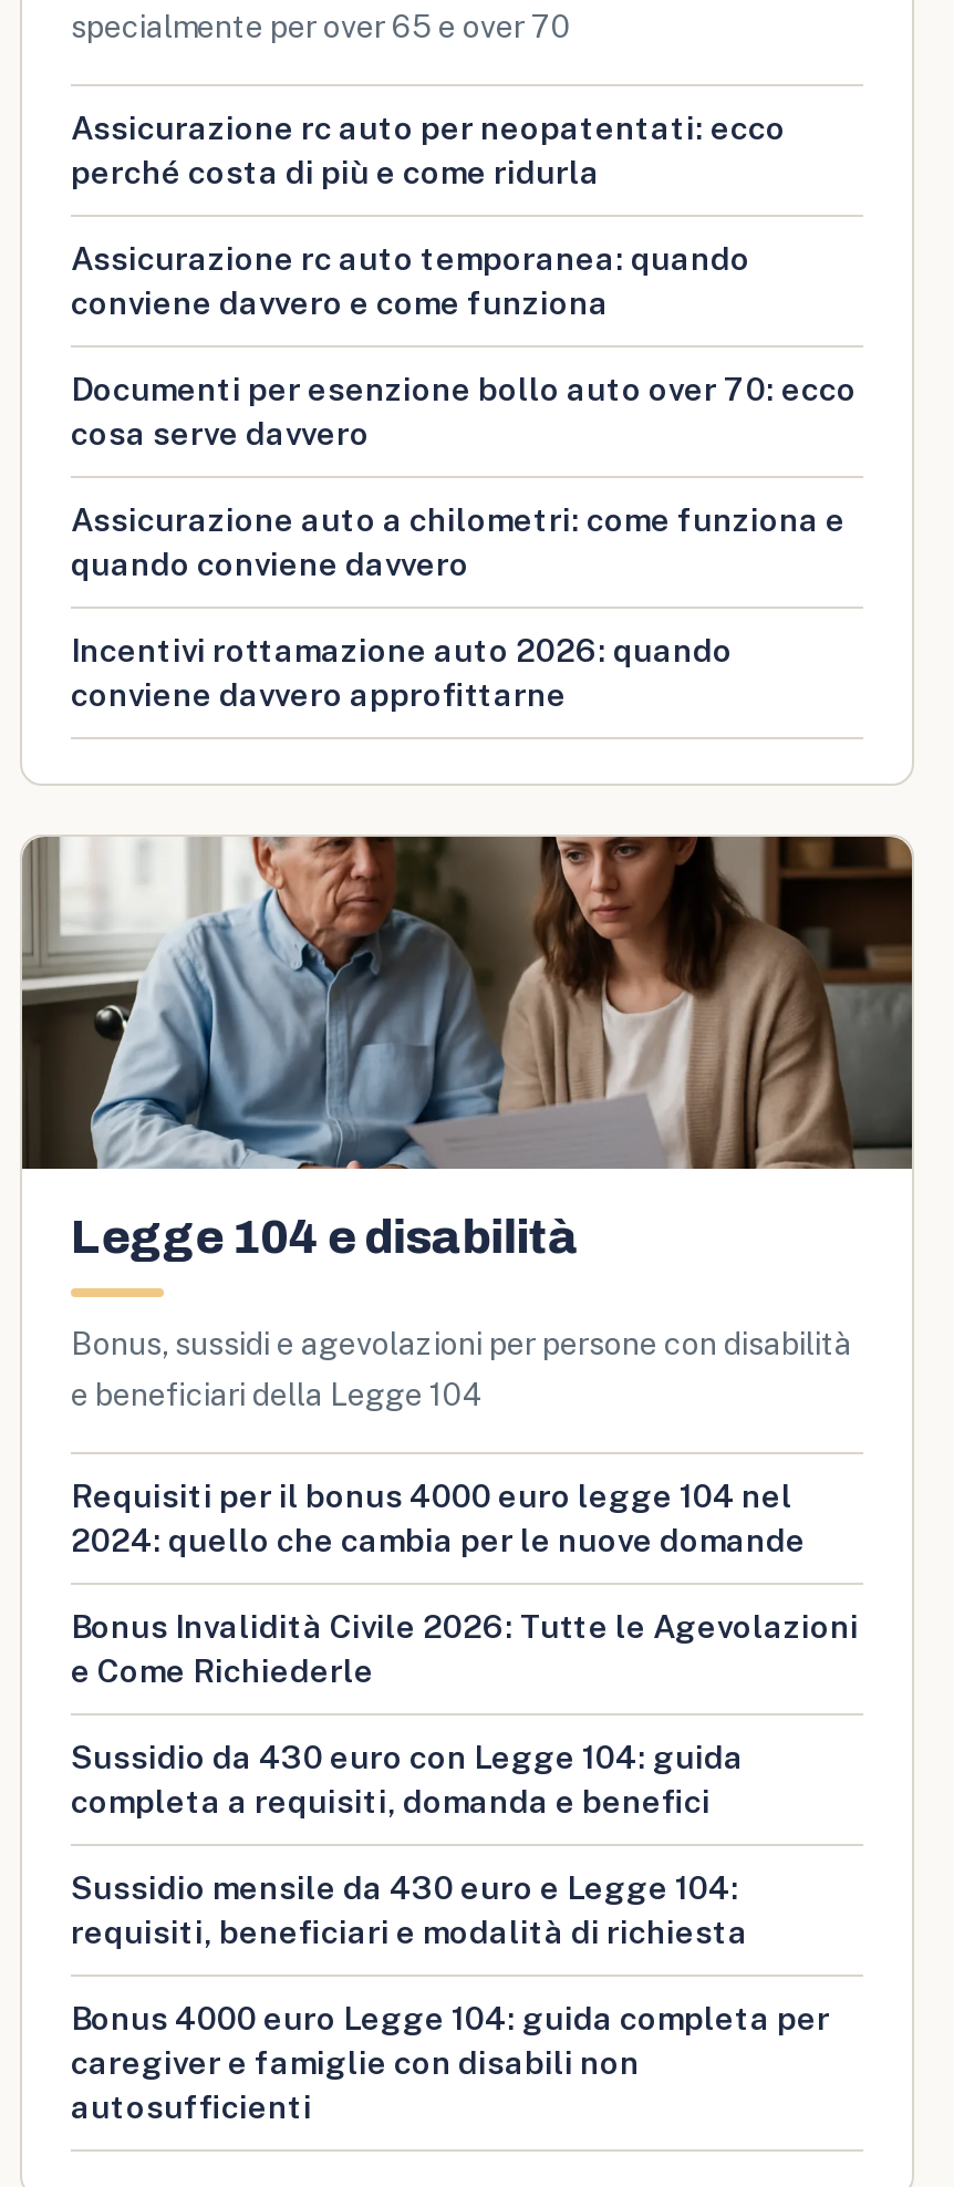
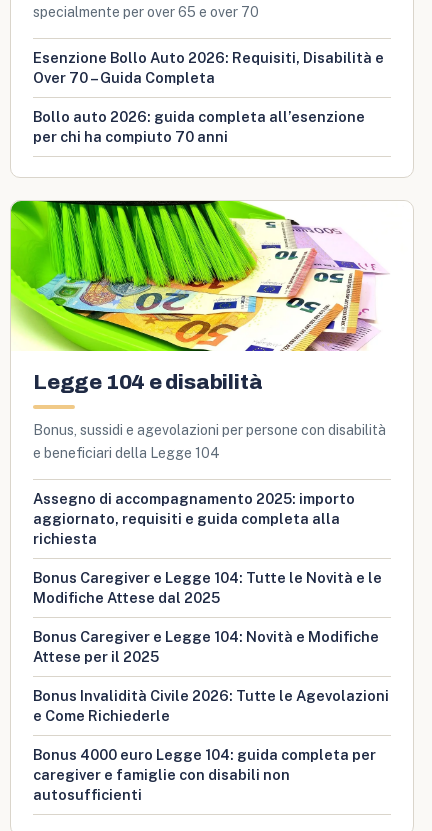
[71,108,857,713] Assicurazione rc auto per neopatentati: ecco | perché costa di più e come ridurla | Assicurazione rc auto temporanea: quando | conviene davvero e come funziona | Documenti per esenzione bollo auto over 70: ecco | cosa serve davvero | Assicurazione auto a chilometri: come funziona e | quando conviene davvero | Incentivi rottamazione auto 2026: quando | conviene davvero approfittarne -> [33,49,384,145] Esenzione Bollo Auto 2026: Requisiti, Disabilità e | Over 70 – Guida Completa | Bollo auto 2026: guida completa all’esenzione | per chi ha compiuto 70 anni
[20,835,914,1171] [image] -> [10,200,384,352] [image]
moved [71,1213,852,1412] -> [33,371,386,461]: Legge 104 e disabilità | Bonus, sussidi e agevolazioni per persone con disabilità | e beneficiari della Legge 104
[71,1476,806,1558] Requisiti per il bonus 4000 euro legge 104 nel | 2024: quello che cambia per le nuove domande -> [33,490,382,665] Assegno di accompagnamento 2025: importo | aggiornato, requisiti e guida completa alla | richiesta | Bonus Caregiver e Legge 104: Tutte le Novità e le | Modifiche Attese dal 2025 | Bonus Caregiver e Legge 104: Novità e Modifiche | Attese per il 2025
[71,1738,748,1950] Sussidio da 430 euro con Legge 104: guida | completa a requisiti, domanda e benefici | Sussidio mensile da 430 euro e Legge 104: | requisiti, beneficiari e modalità di richiesta -> none

